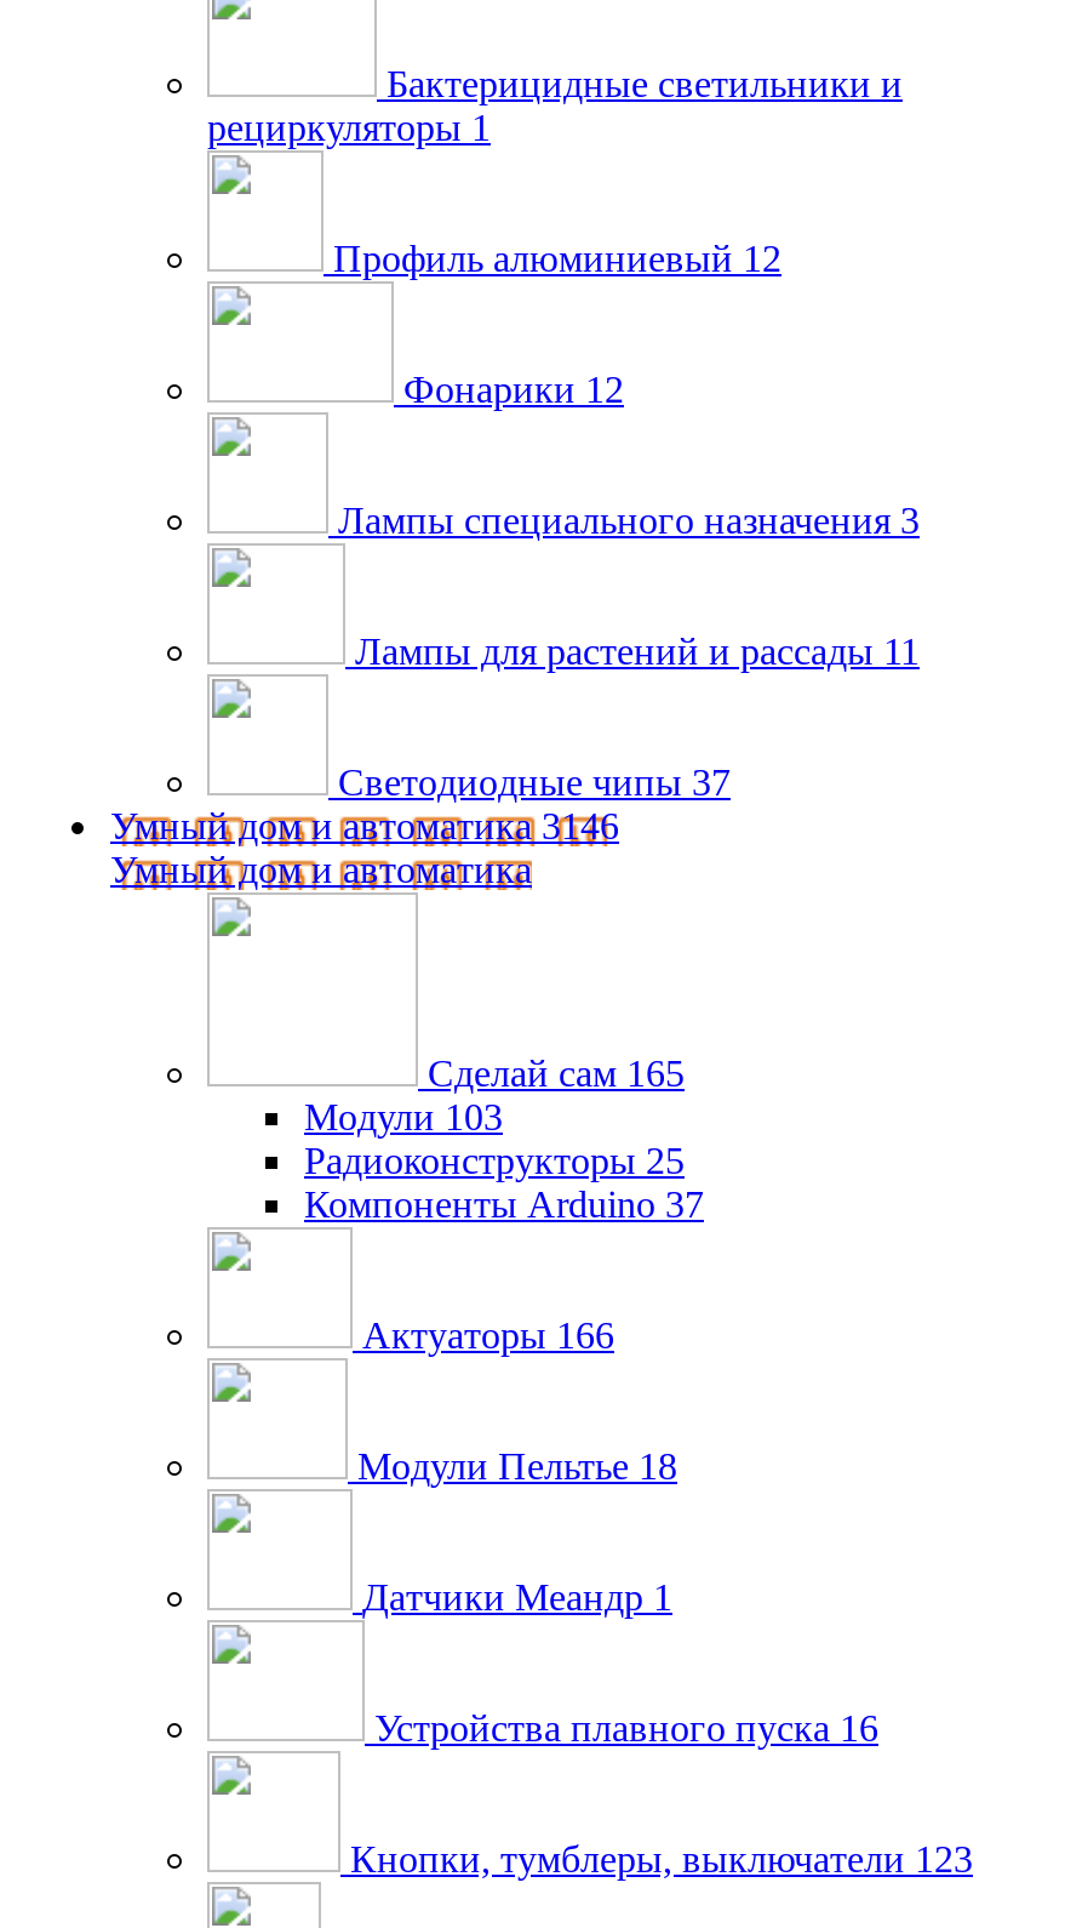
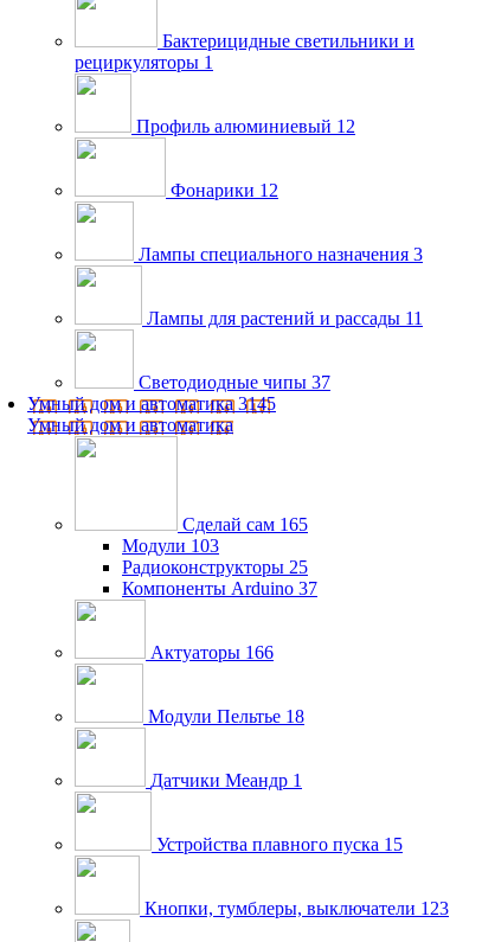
[110,806,619,847] Умный дом и автоматика 3146 -> [27,394,276,414] Умный дом и автоматика 3145
[374,1708,878,1749] Устройства плавного пуска 16 -> [156,835,403,855] Устройства плавного пуска 15

